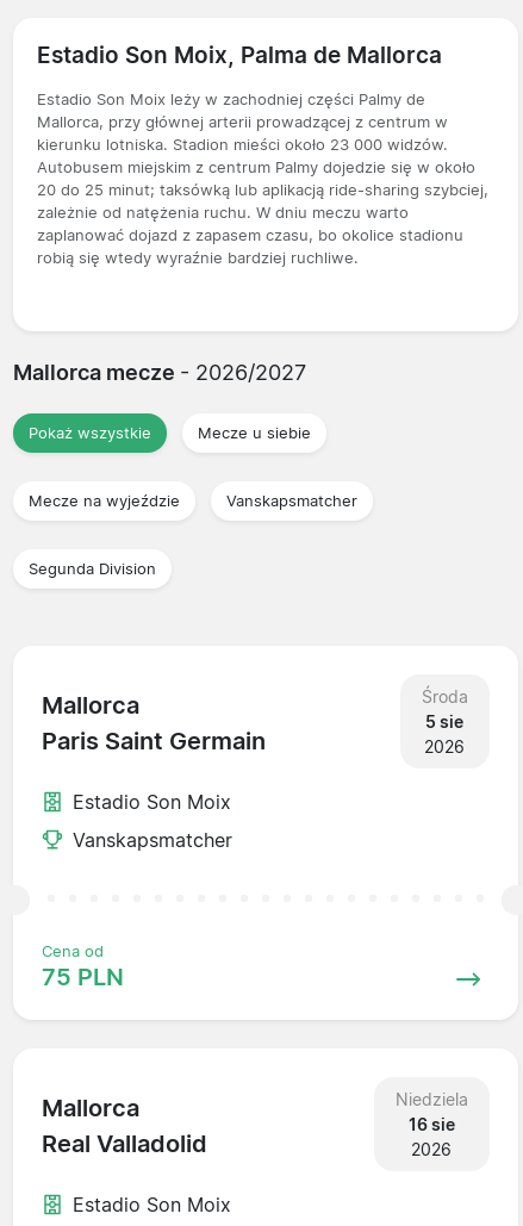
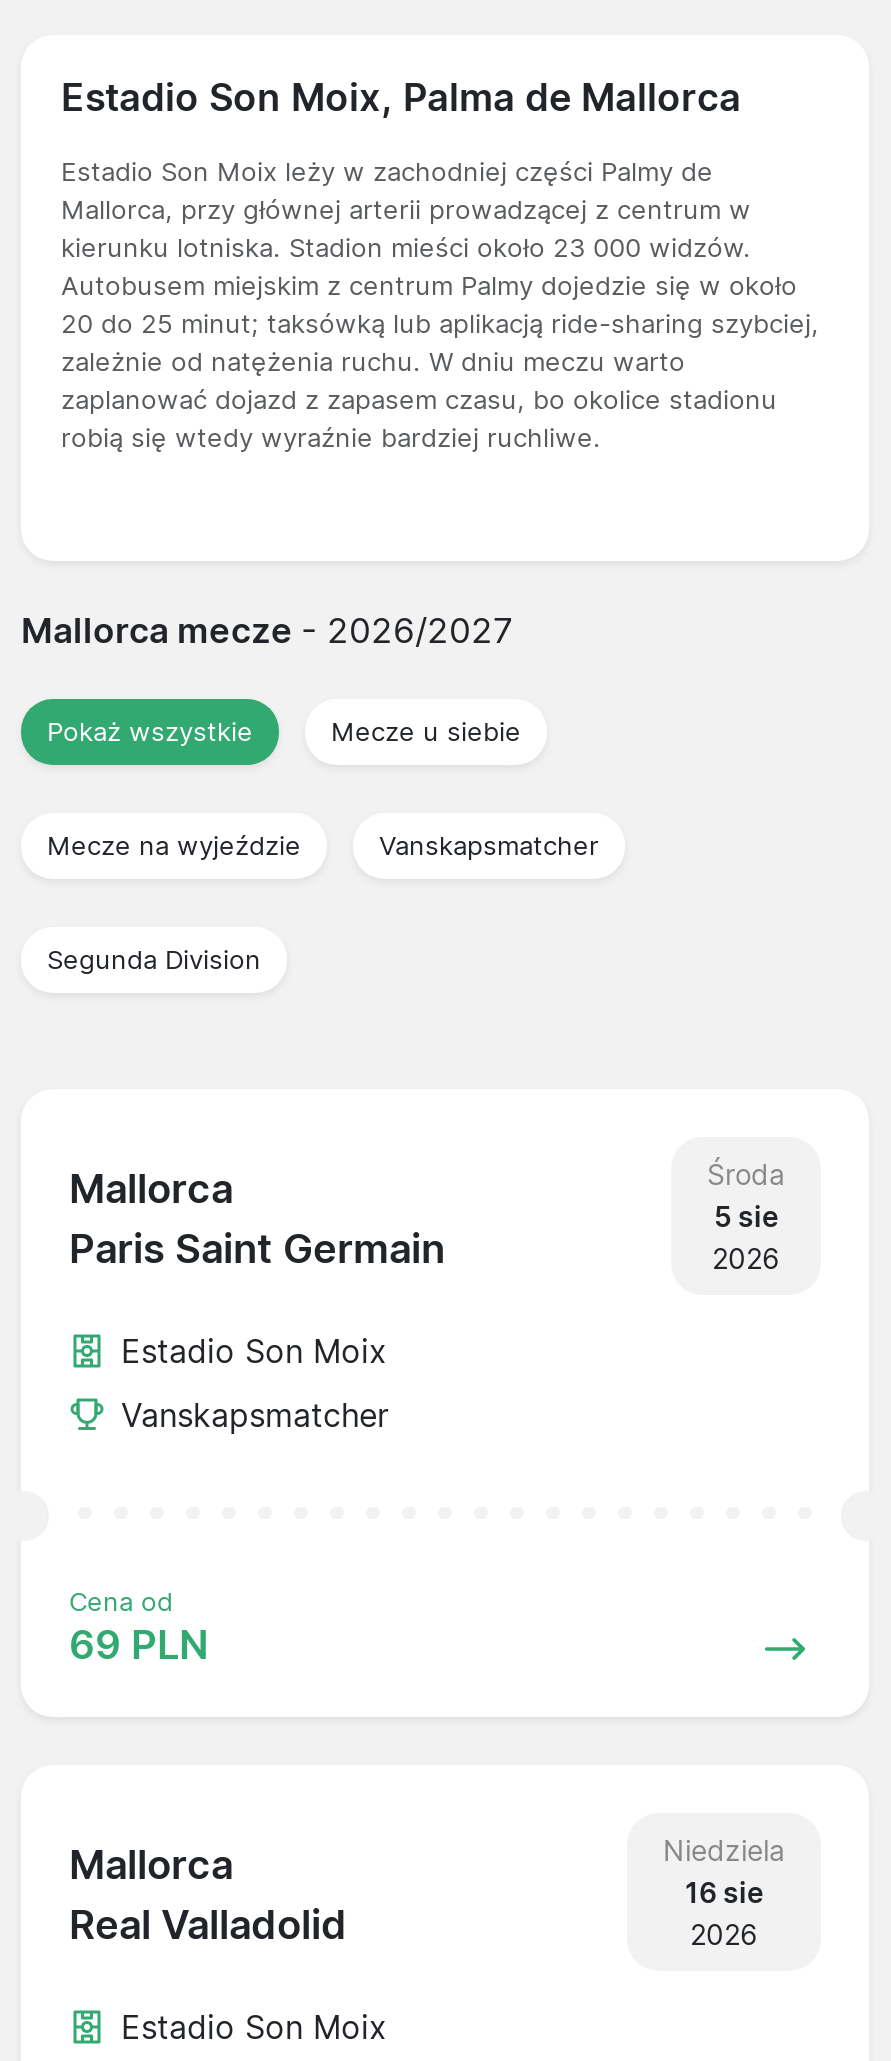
[42,962,124,991] 75 PLN -> [69,1620,209,1668] 69 PLN

